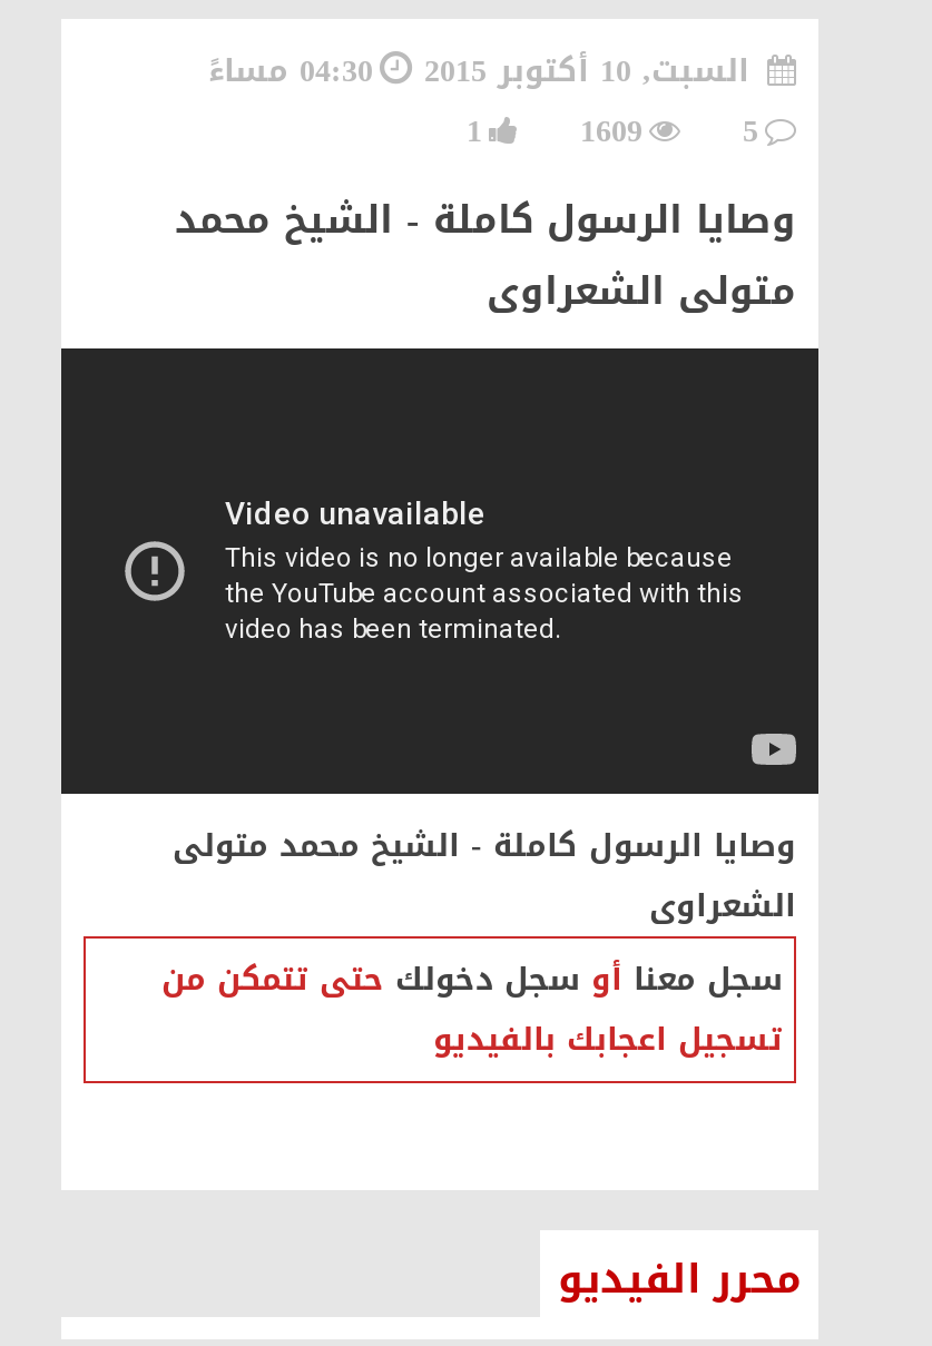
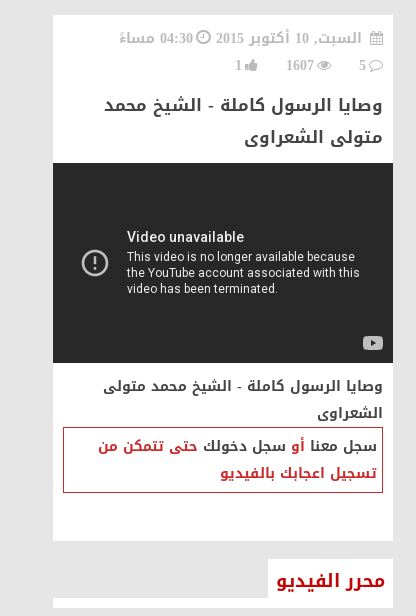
[467,101,758,161] 1 1609 5 -> [235,52,366,79] 1 1607 5

